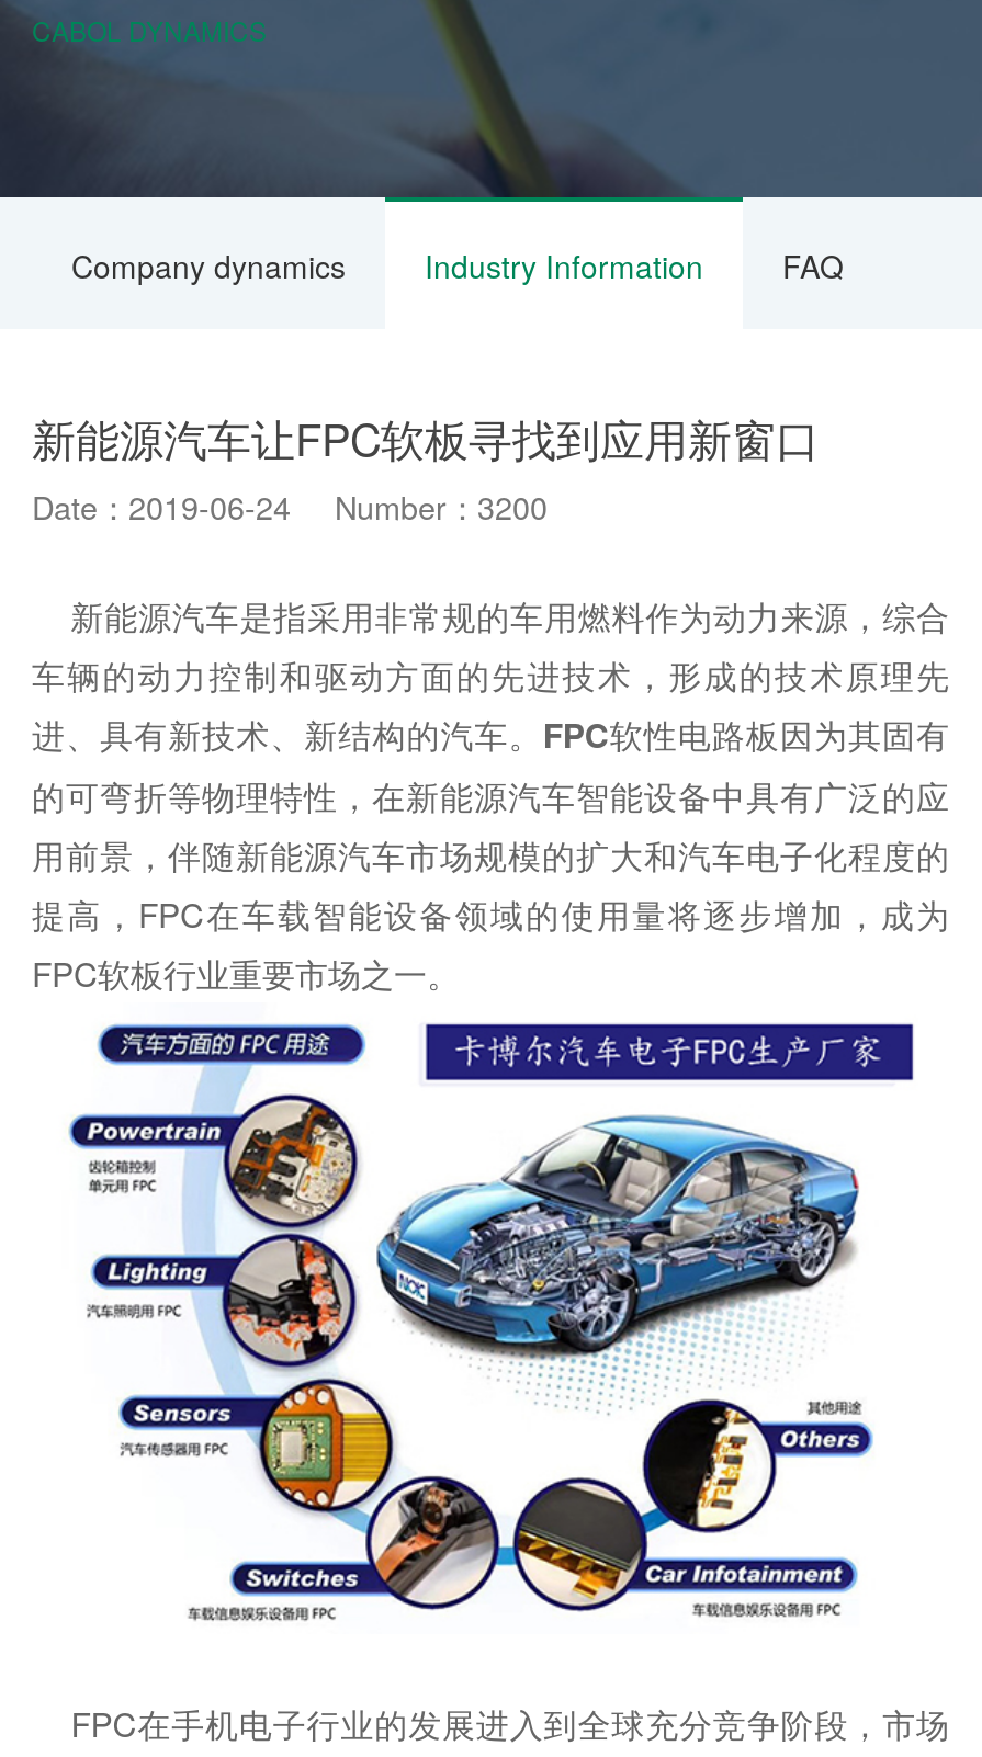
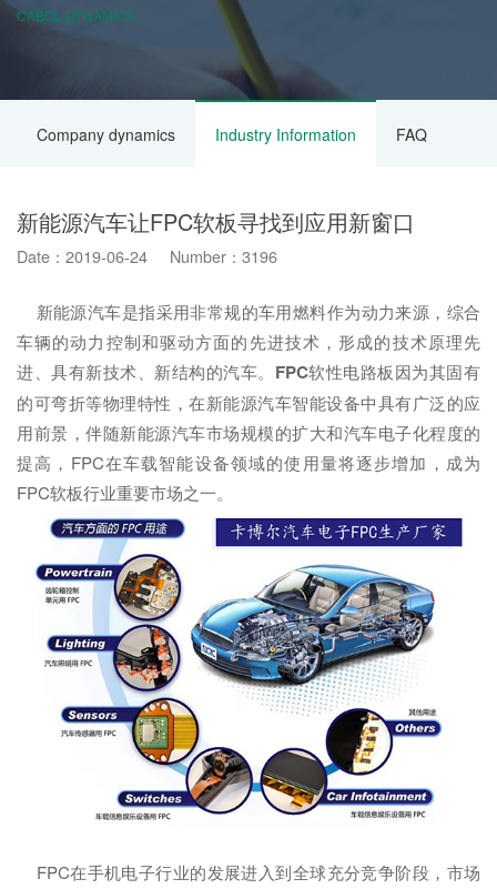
[32,483,548,529] Date：2019-06-24 Number：3200 -> [17,244,277,267] Date：2019-06-24 Number：3196

